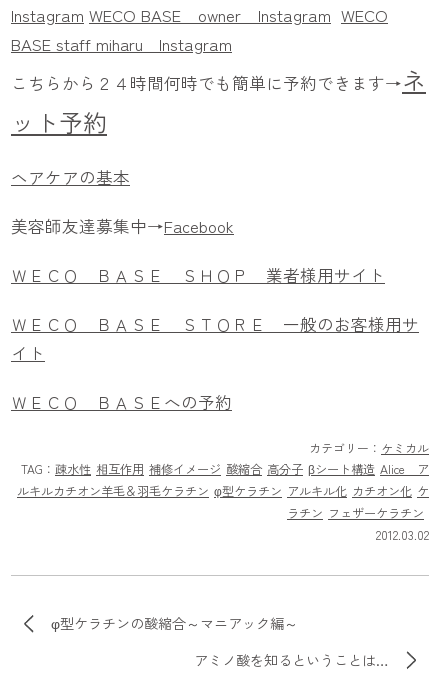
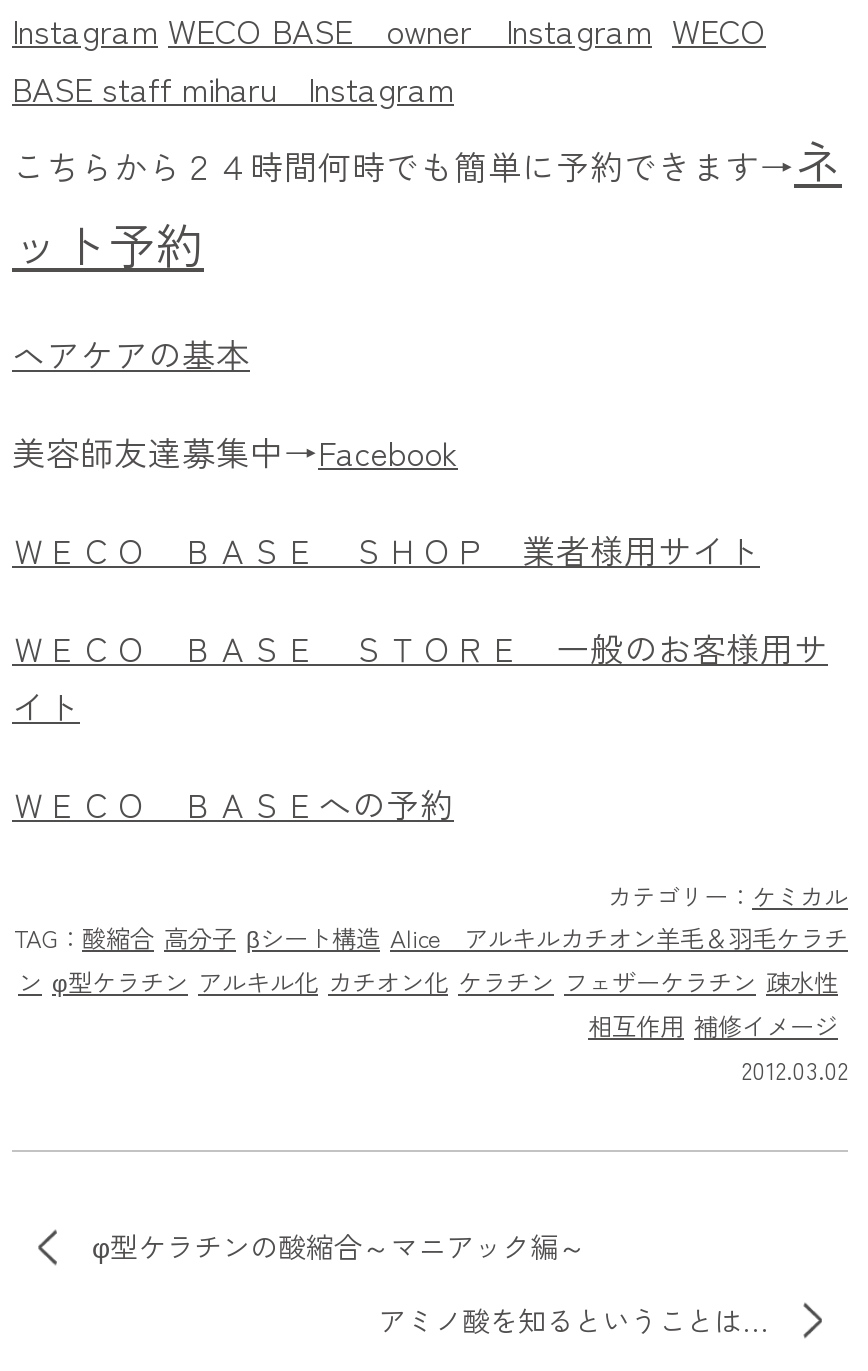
[17,460,429,522] TAG：疎水性 相互作用 補修イメージ 酸縮合 高分子 βシート構造 Alice ア | ルキルカチオン羊毛＆羽毛ケラチン φ型ケラチン アルキル化 カチオン化 ケ | ラチン フェザーケラチン -> [14,920,848,1044] TAG：酸縮合 高分子 βシート構造 Alice アルキルカチオン羊毛＆羽毛ケラチ | ン φ型ケラチン アルキル化 カチオン化 ケラチン フェザーケラチン 疎水性 | 相互作用 補修イメージ

